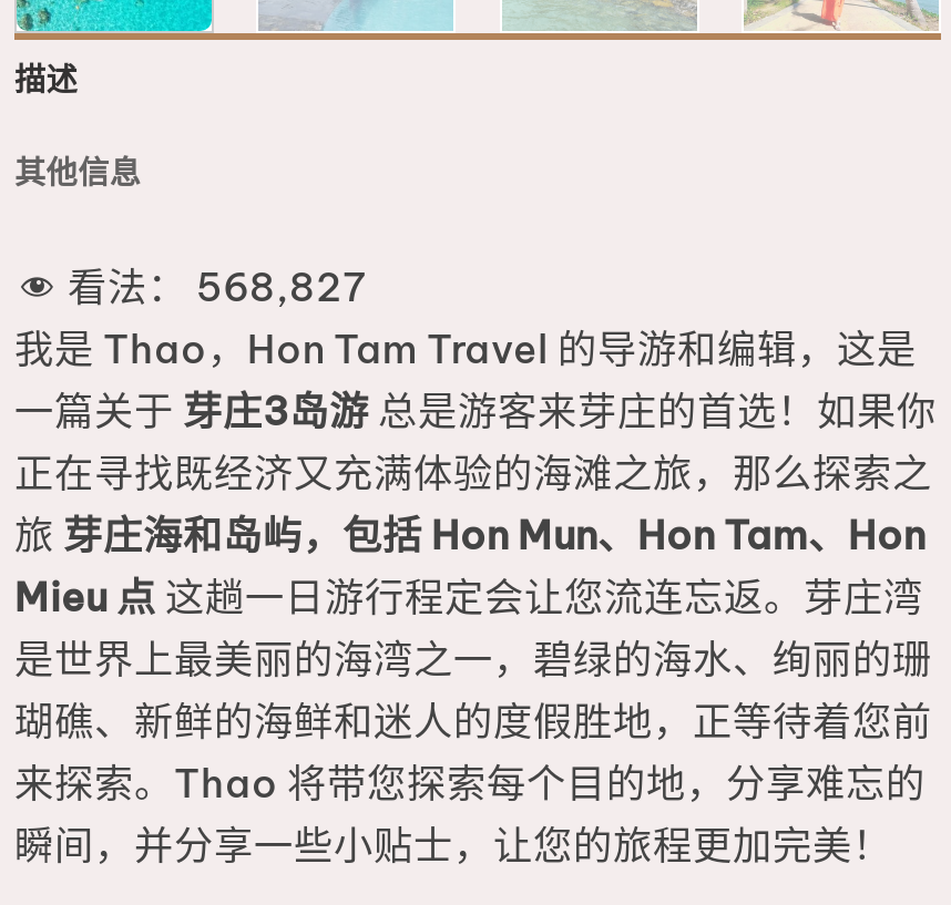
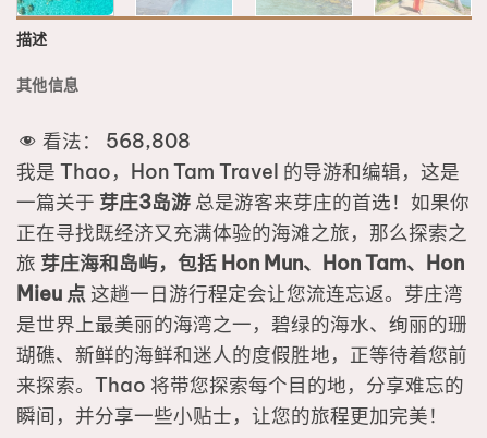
[68,262,367,313] 看法： 568,827 -> [42,129,191,154] 看法： 568,808

